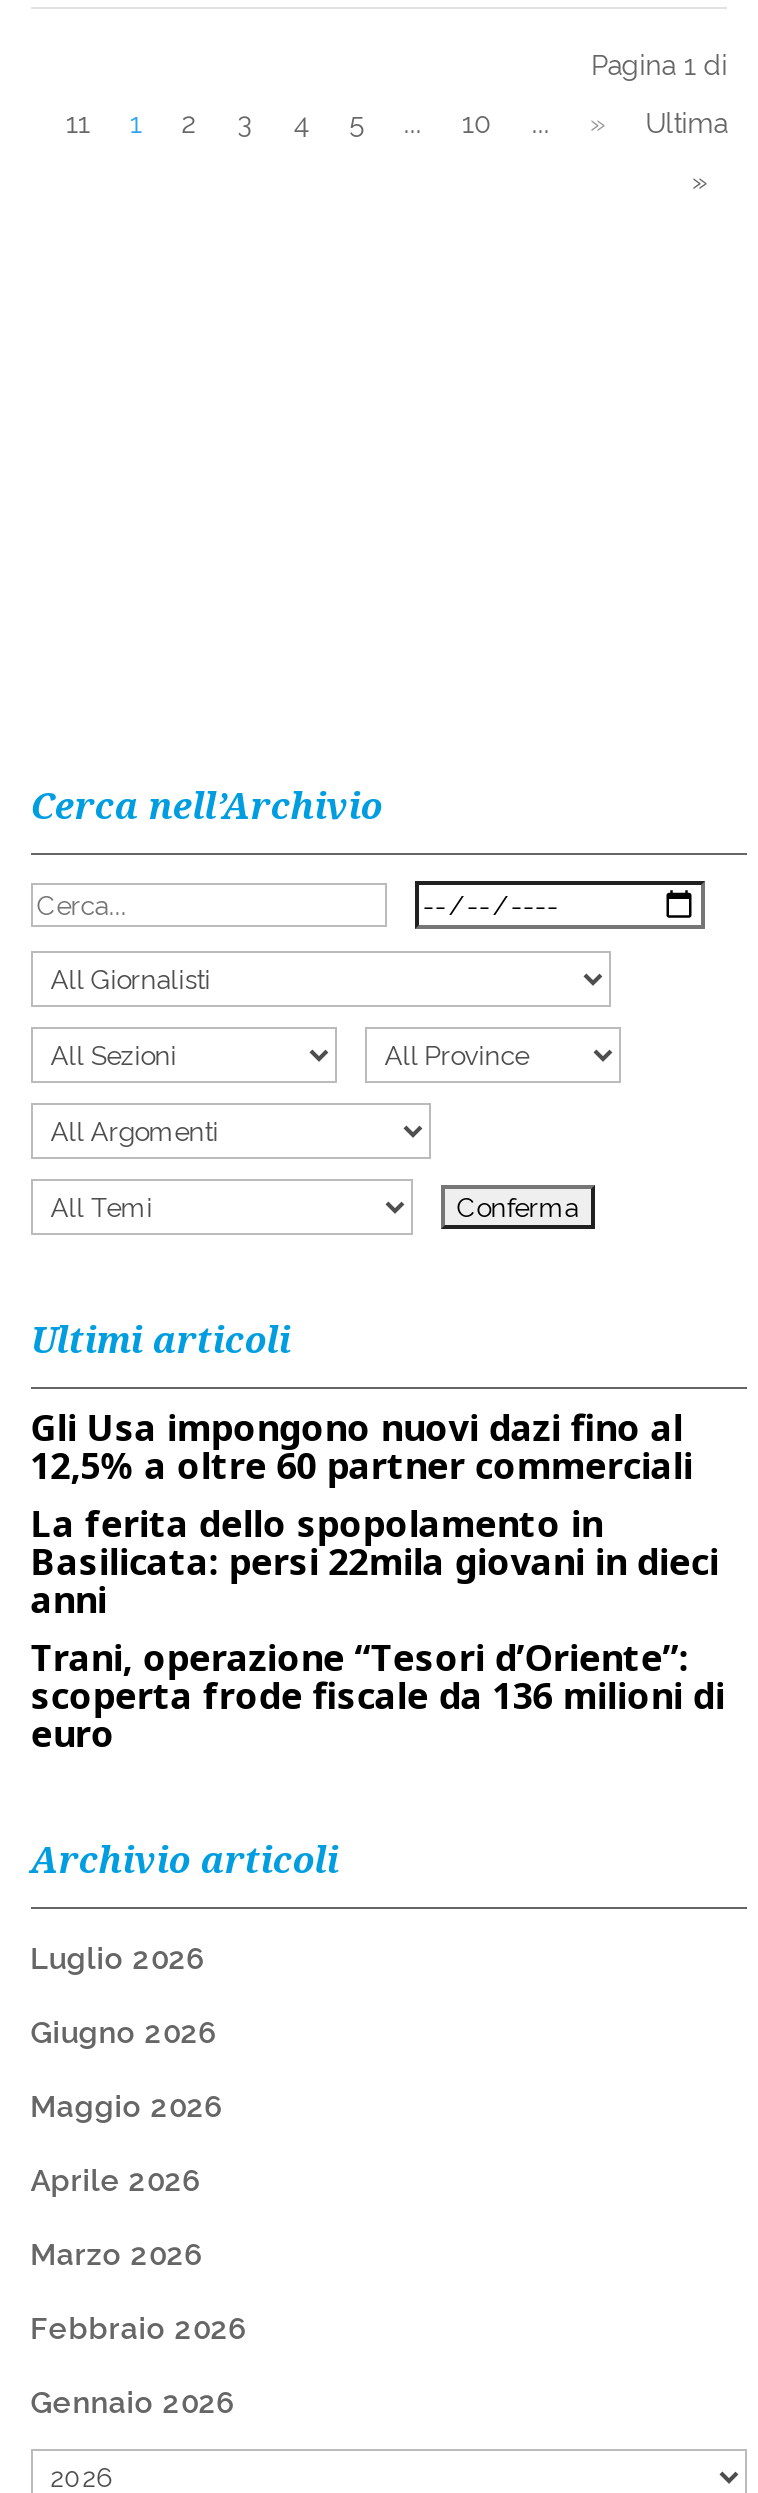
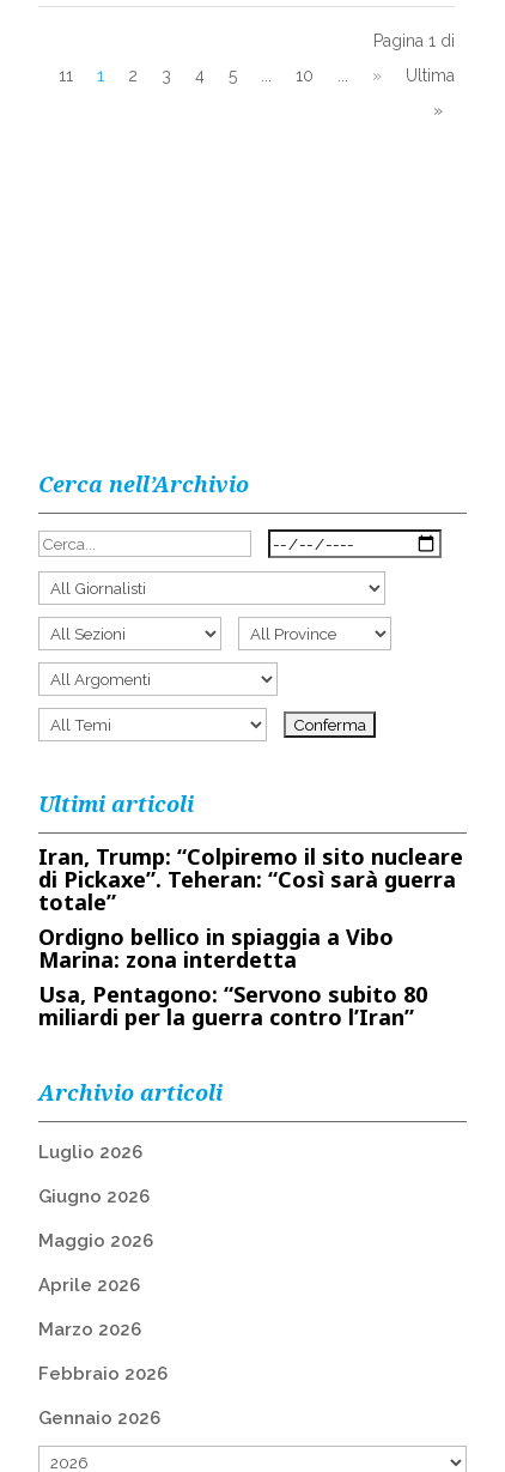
[31,1403,725,1757] Gli Usa impongono nuovi dazi fino al | 12,5% a oltre 60 partner commerciali | La ferita dello spopolamento in | Basilicata: persi 22mila giovani in dieci | anni | Trani, operazione “Tesori d’Oriente”: | scoperta frode fiscale da 136 milioni di | euro -> [38,842,463,1031] Iran, Trump: “Colpiremo il sito nucleare | di Pickaxe”. Teheran: “Così sarà guerra | totale” | Ordigno bellico in spiaggia a Vibo | Marina: zona interdetta | Usa, Pentagono: “Servono subito 80 | miliardi per la guerra contro l’Iran”

